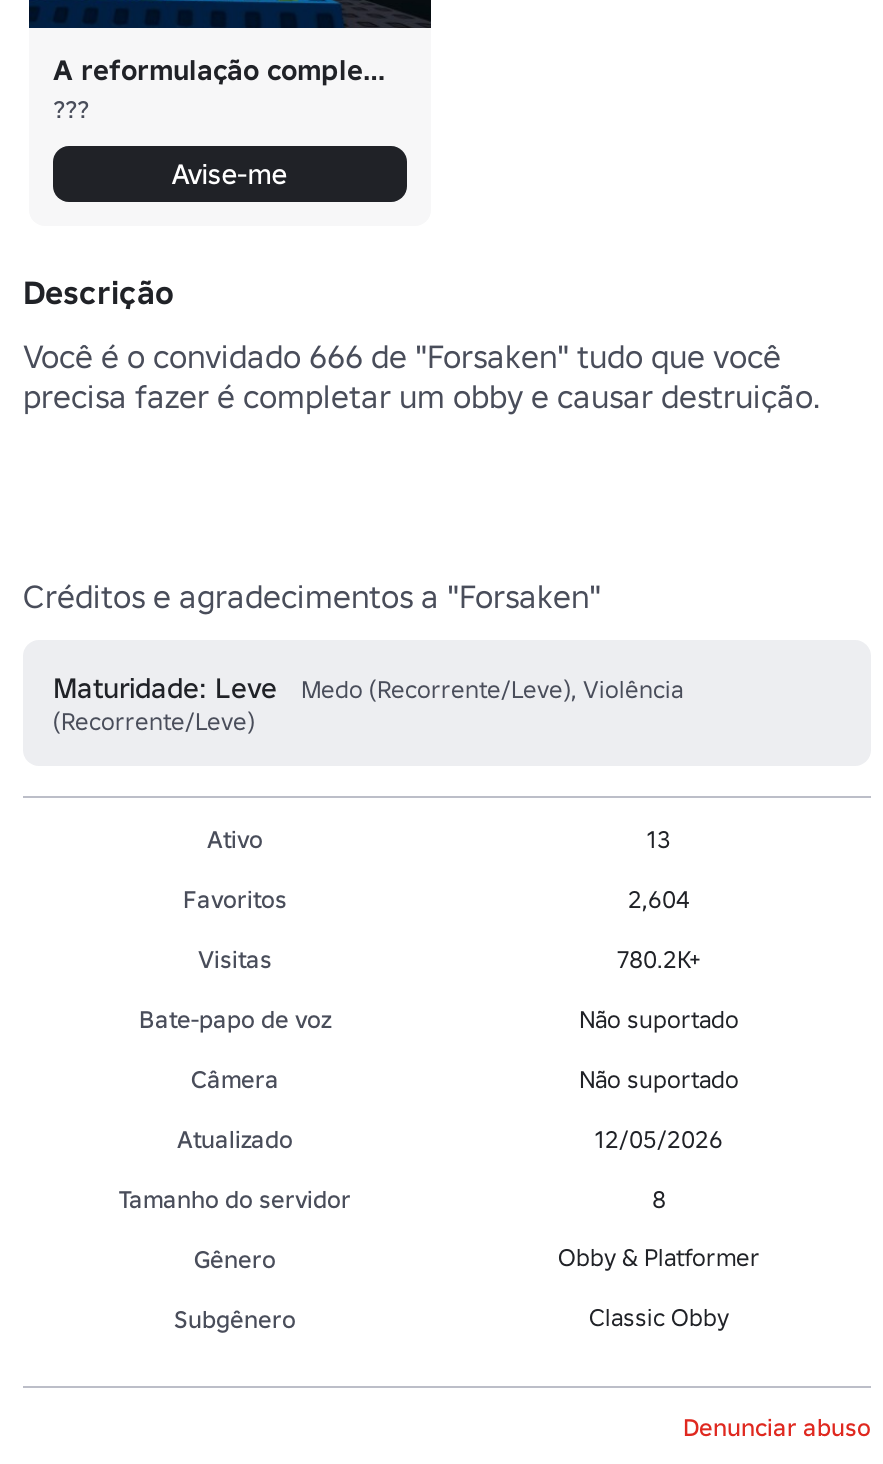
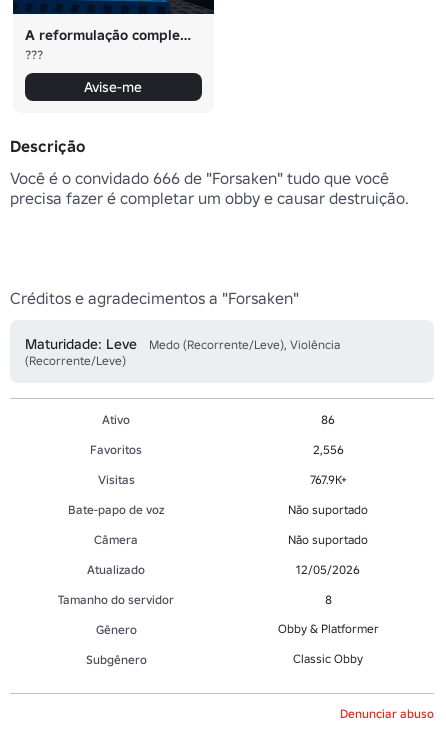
[647,825,671,855] 13 -> [321,412,335,427] 86
[628,885,690,915] 2,604 -> [312,442,343,457] 2,556
[617,945,701,975] 780.2K+ -> [309,472,346,487] 767.9K+

